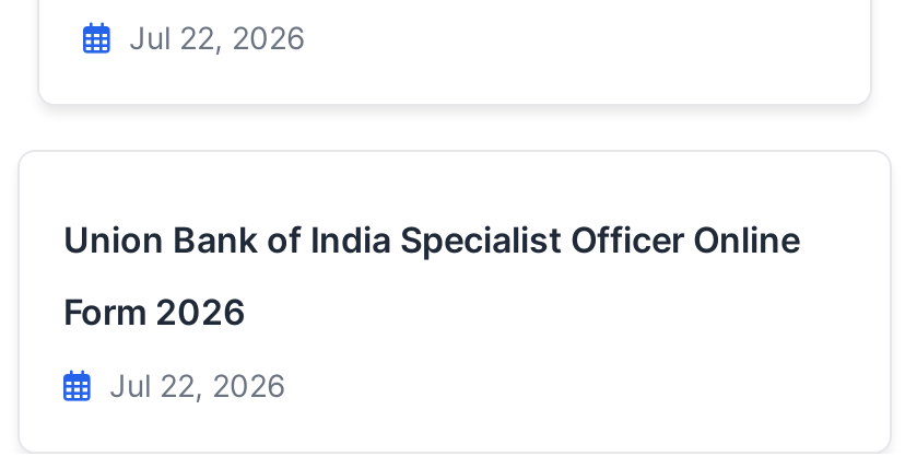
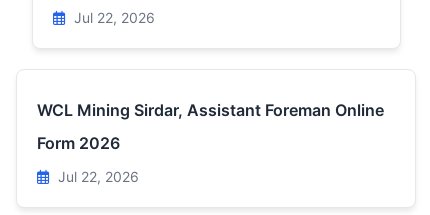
[63,218,800,261] Union Bank of India Specialist Officer Online -> [37,100,384,120] WCL Mining Sirdar, Assistant Foreman Online

